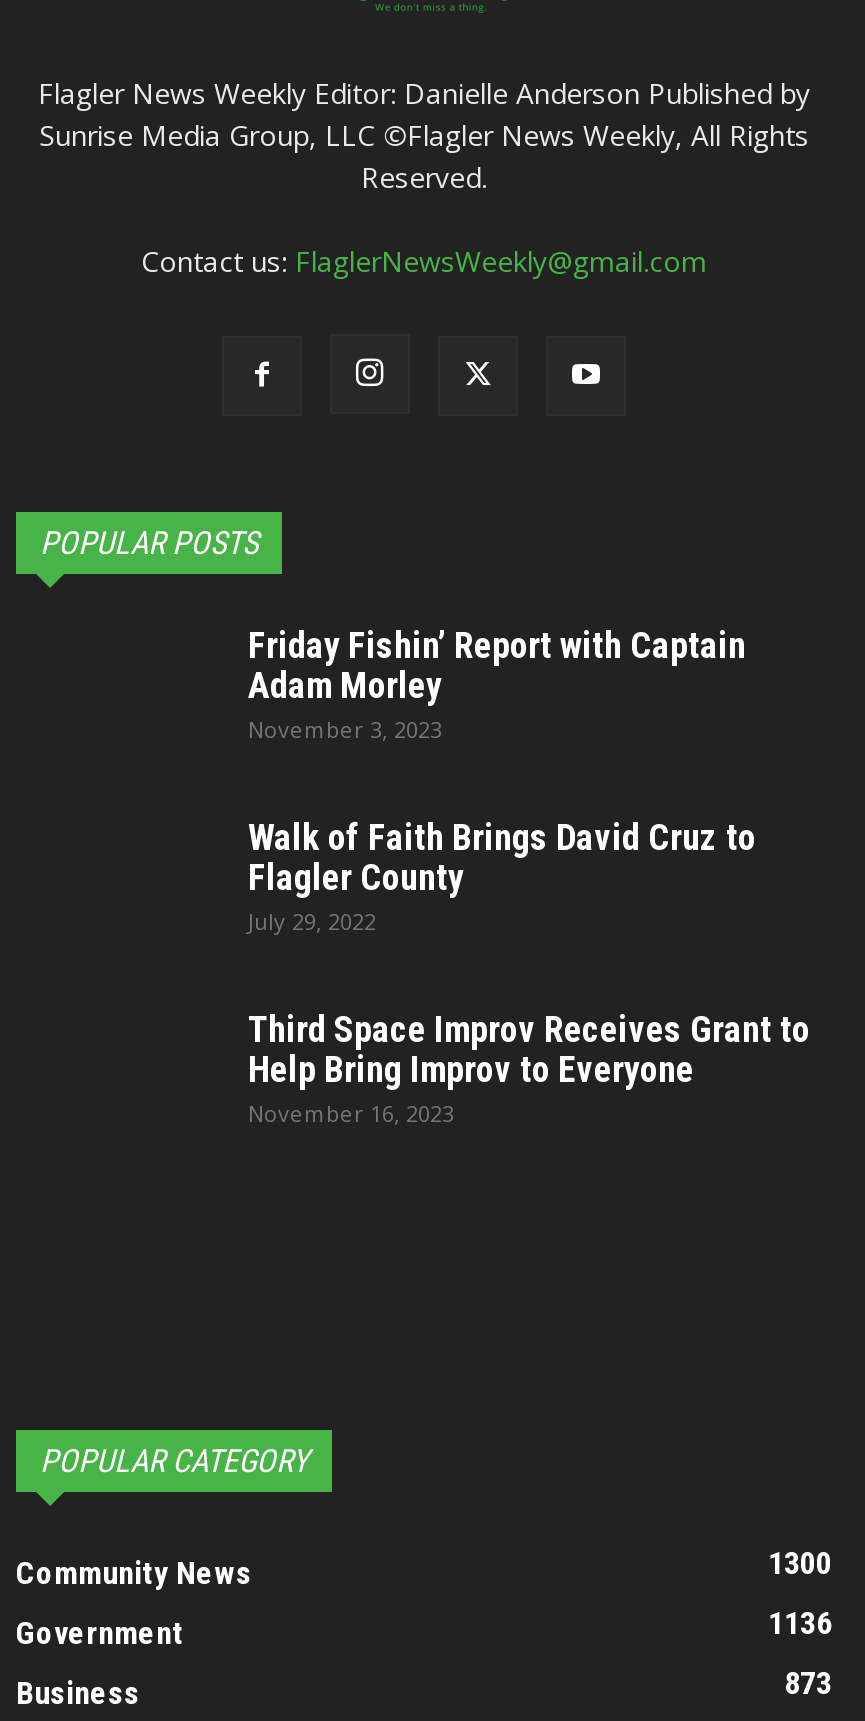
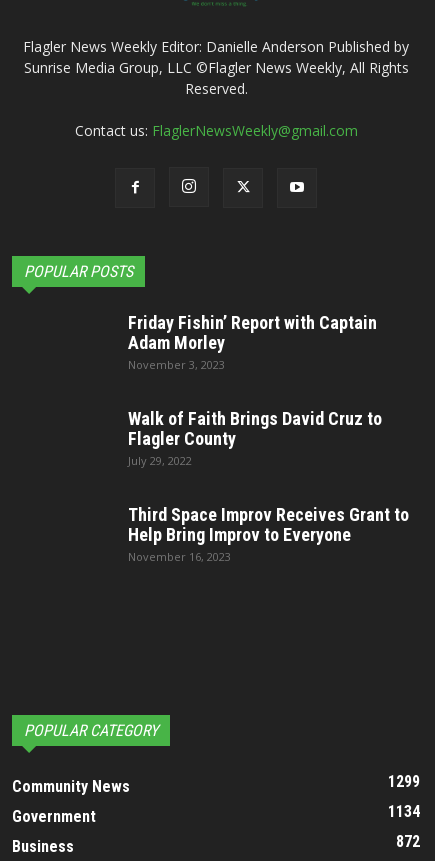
[768,1544,832,1582] 1300 -> [388,772,420,791] 1299
[768,1604,832,1642] 1136 -> [388,802,420,821] 1134
[784,1664,832,1702] 873 -> [396,832,420,851] 872

